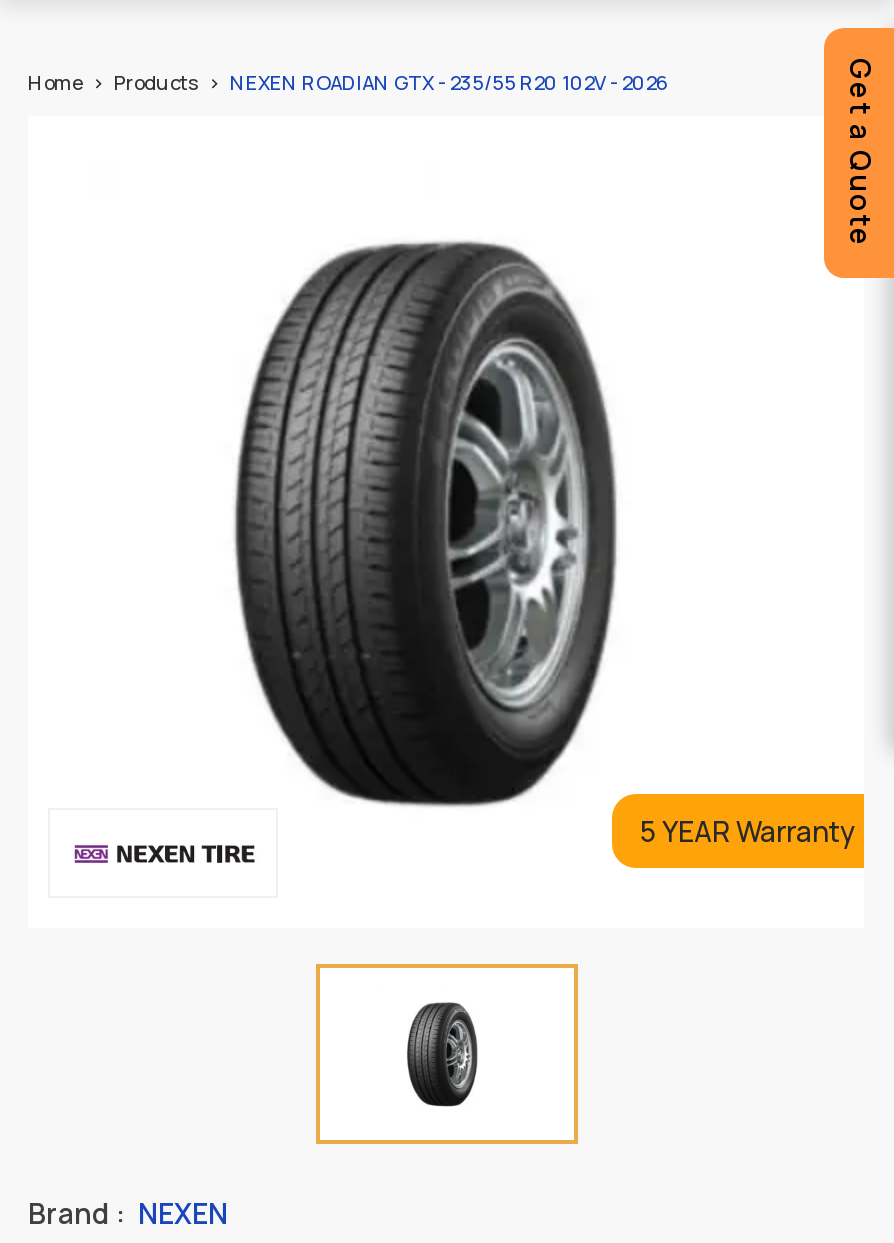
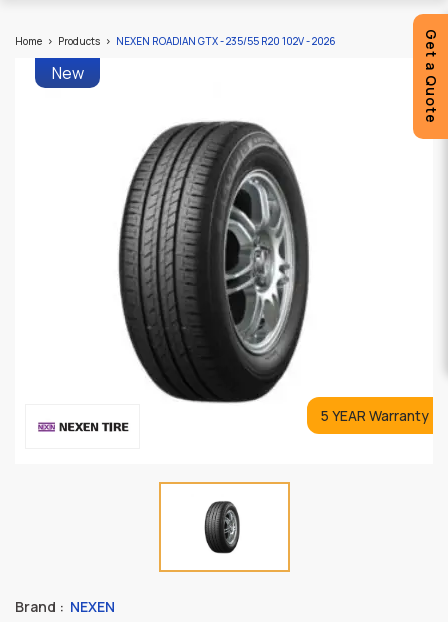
none -> [51,62,83,84] New

